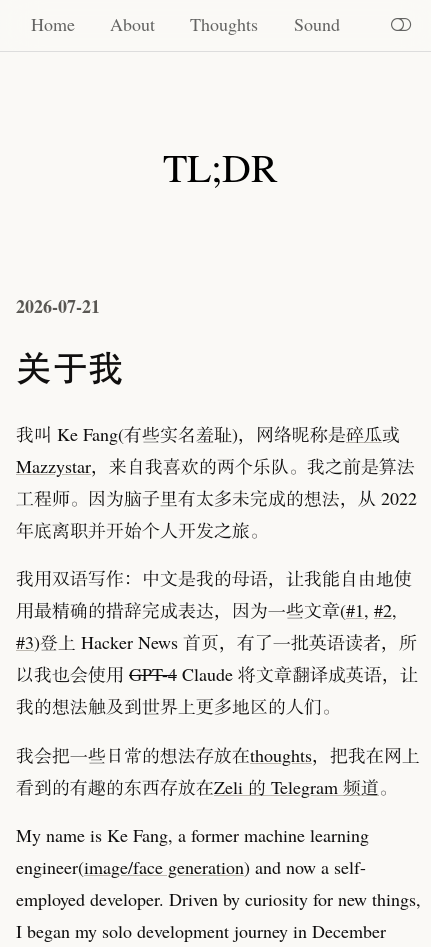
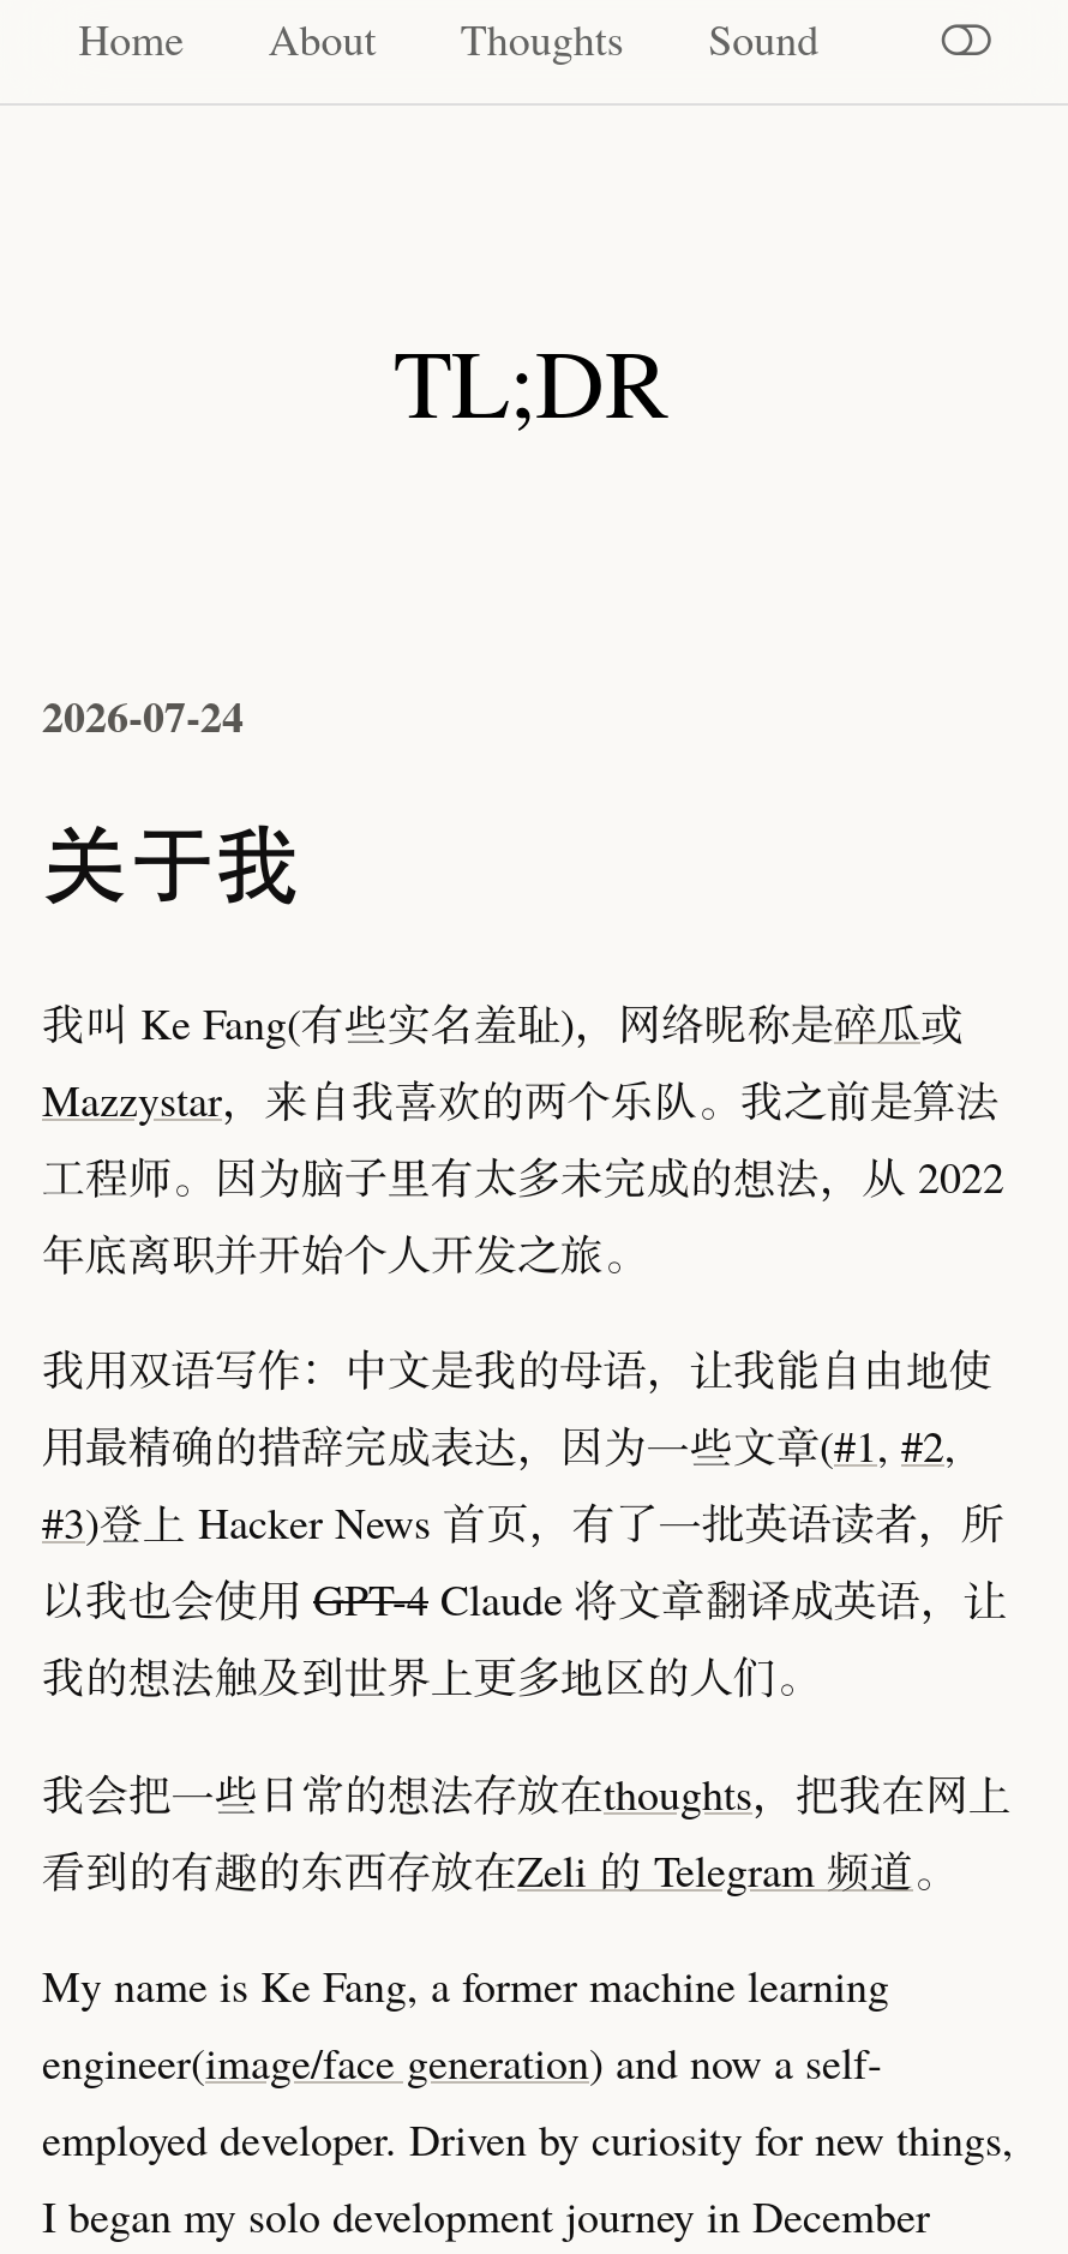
[16,293,100,319] 2026-07-21 -> [42,684,244,747] 2026-07-24

